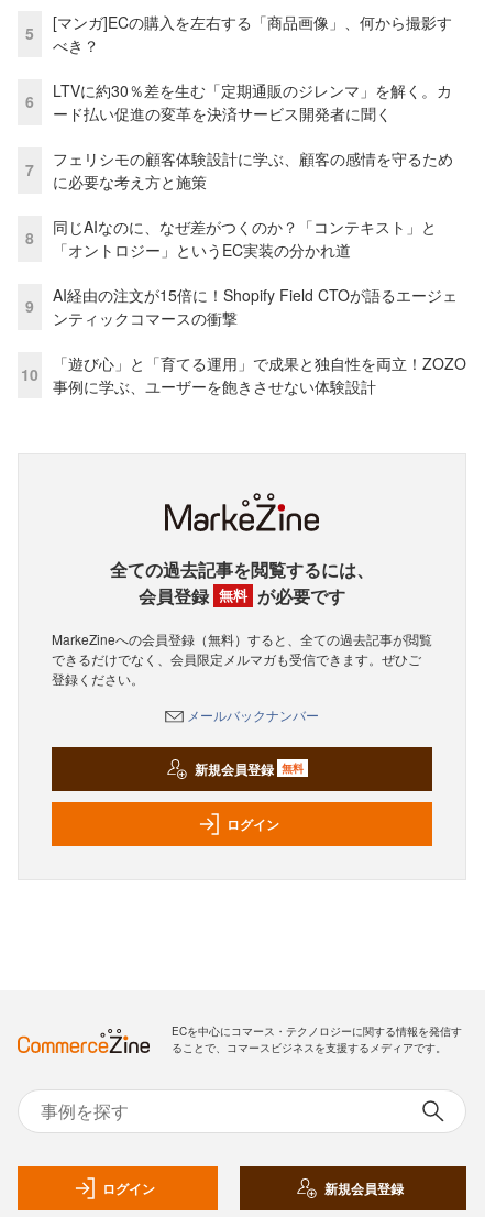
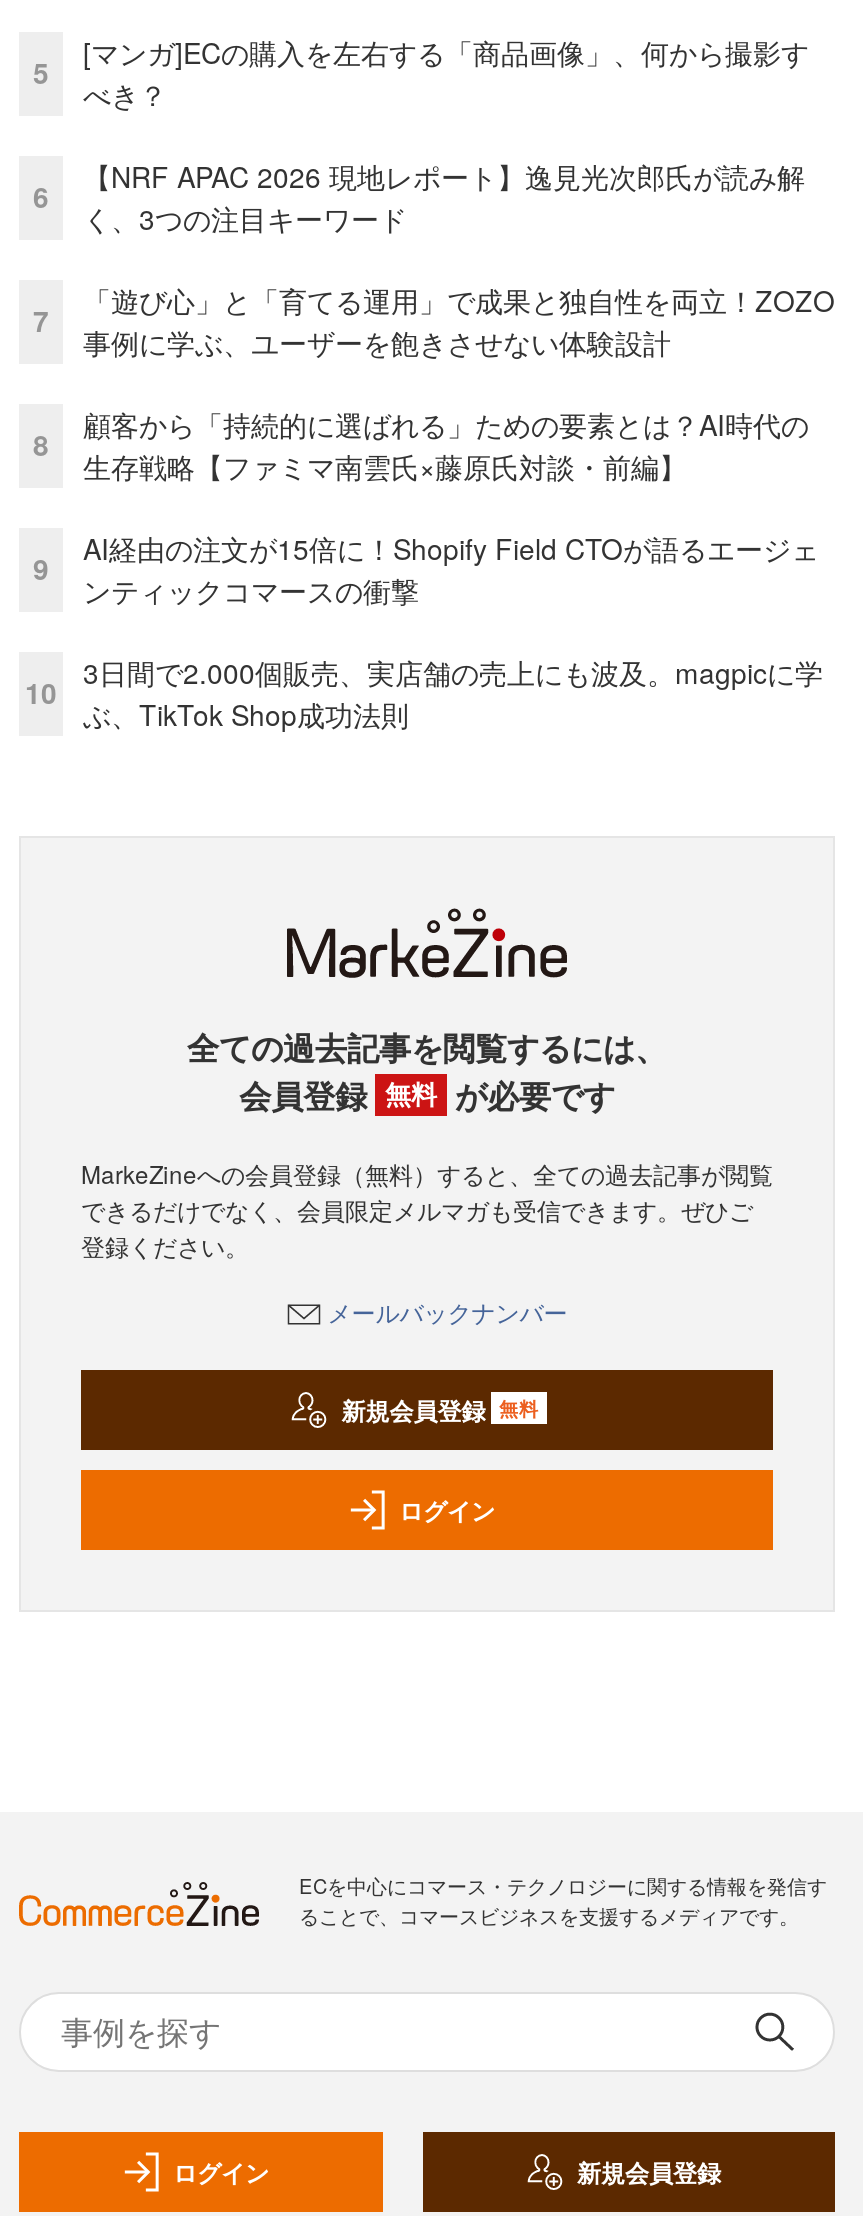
[53,79,452,124] LTVに約30％差を生む「定期通販のジレンマ」を解く。カ | ード払い促進の変革を決済サービス開発者に聞く -> [83,156,805,238] 【NRF APAC 2026 現地レポート】逸見光次郎氏が読み解 | く、3つの注目キーワード
[53,147,453,192] フェリシモの顧客体験設計に学ぶ、顧客の感情を守るため | に必要な考え方と施策 -> none
[53,215,437,261] 同じAIなのに、なぜ差がつくのか？「コンテキスト」と | 「オントロジー」というEC実装の分かれ道 -> [83,404,809,486] 顧客から「持続的に選ばれる」ための要素とは？AI時代の | 生存戦略【ファミマ南雲氏×藤原氏対談・前編】
none -> [83,652,823,734] 3日間で2.000個販売、実店舗の売上にも波及。magpicに学 | ぶ、TikTok Shop成功法則
moved [53,352,466,397] -> [83,280,835,362]: 「遊び心」と「育てる運用」で成果と独自性を両立！ZOZO | 事例に学ぶ、ユーザーを飽きさせない体験設計

